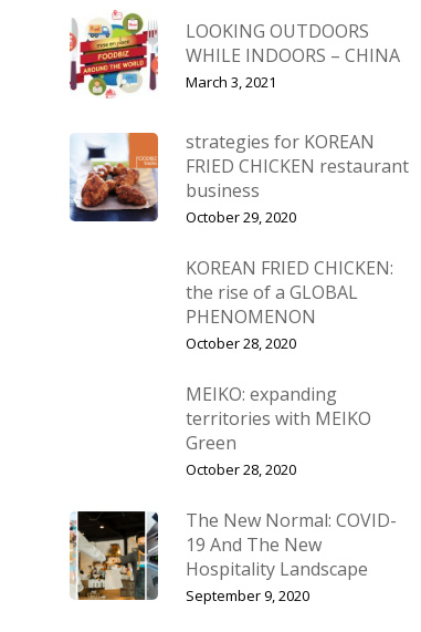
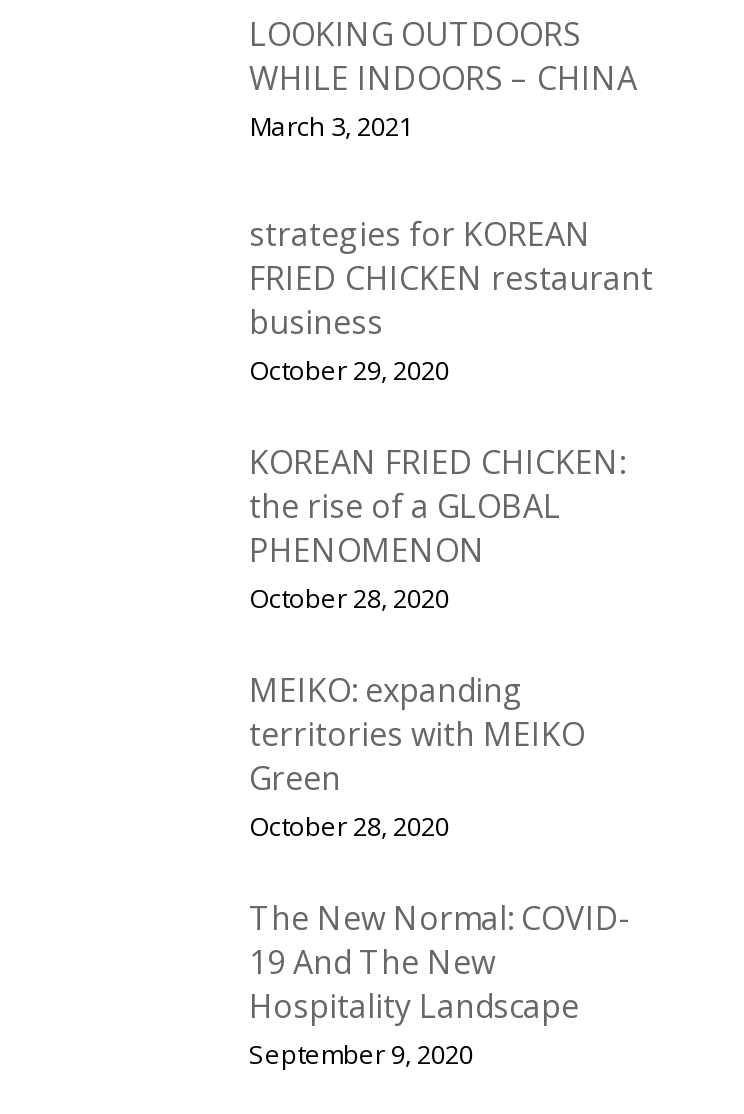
[69,10,159,99] [image] -> none
[69,132,159,222] [image] -> none
[69,510,159,601] [image] -> none

